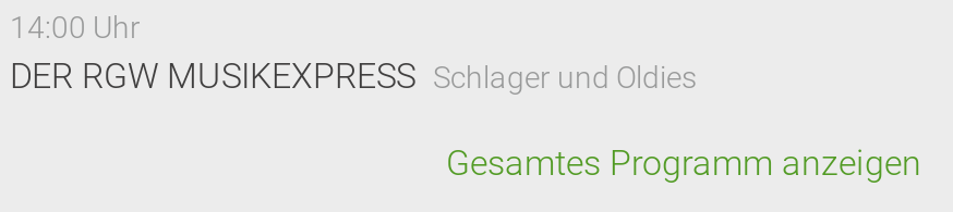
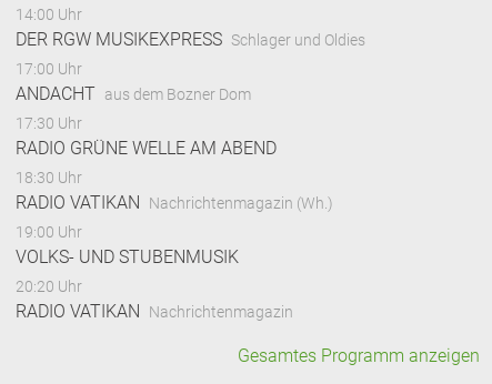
none -> [16,59,333,321] 17:00 Uhr | ANDACHT aus dem Bozner Dom | 17:30 Uhr | RADIO GRÜNE WELLE AM ABEND | 18:30 Uhr | RADIO VATIKAN Nachrichtenmagazin (Wh.) | 19:00 Uhr | VOLKS- UND STUBENMUSIK | 20:20 Uhr | RADIO VATIKAN Nachrichtenmagazin

